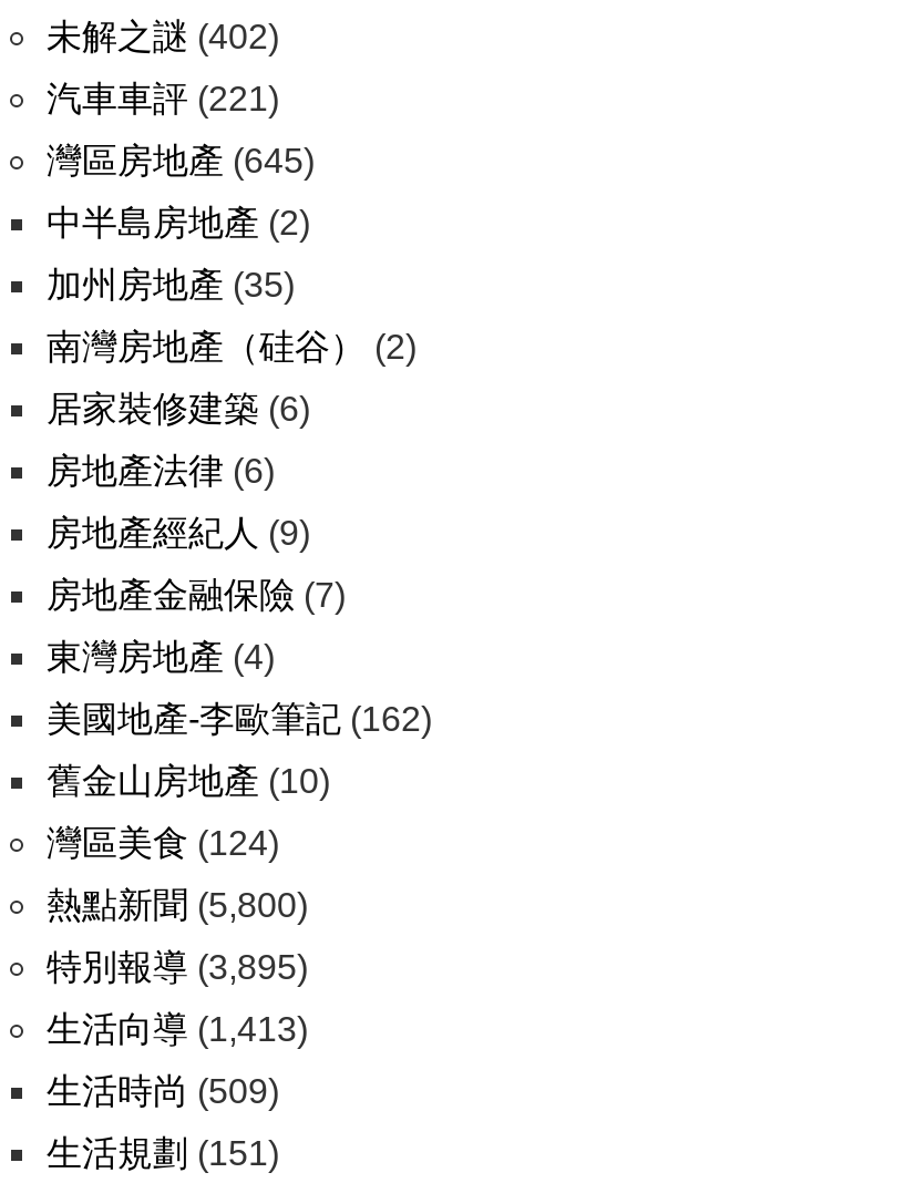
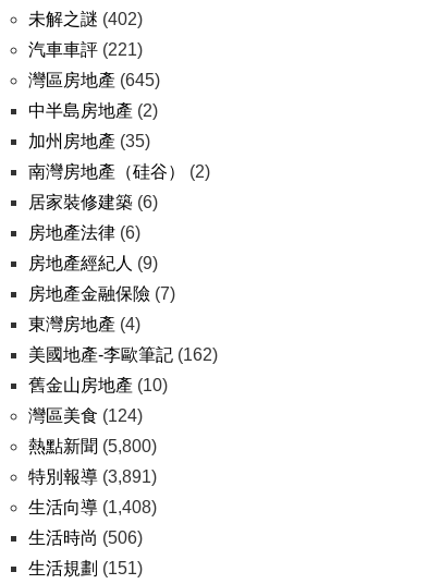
[47,948,308,986] 特別報導(3,895) -> [28,467,157,486] 特別報導(3,891)
[47,1010,308,1048] 生活向導(1,413) -> [28,498,157,516] 生活向導(1,408)
[47,1072,279,1110] 生活時尚(509) -> [28,528,143,547] 生活時尚(506)

